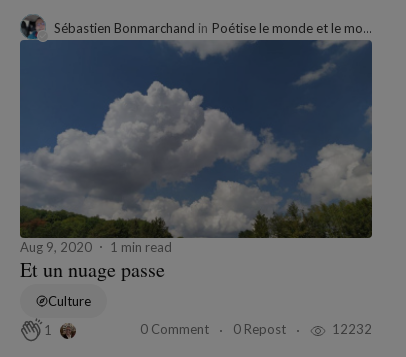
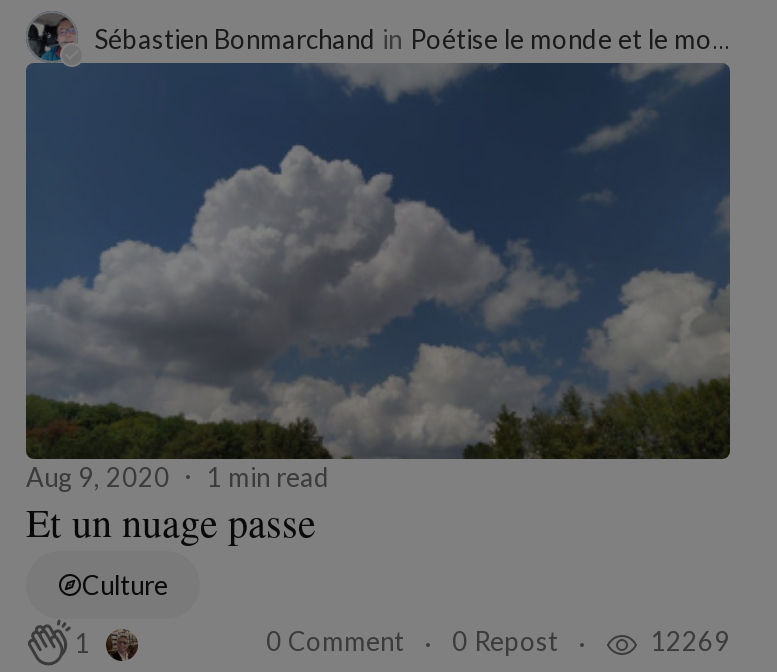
[332,321,372,337] 12232 -> [650,626,730,658] 12269

